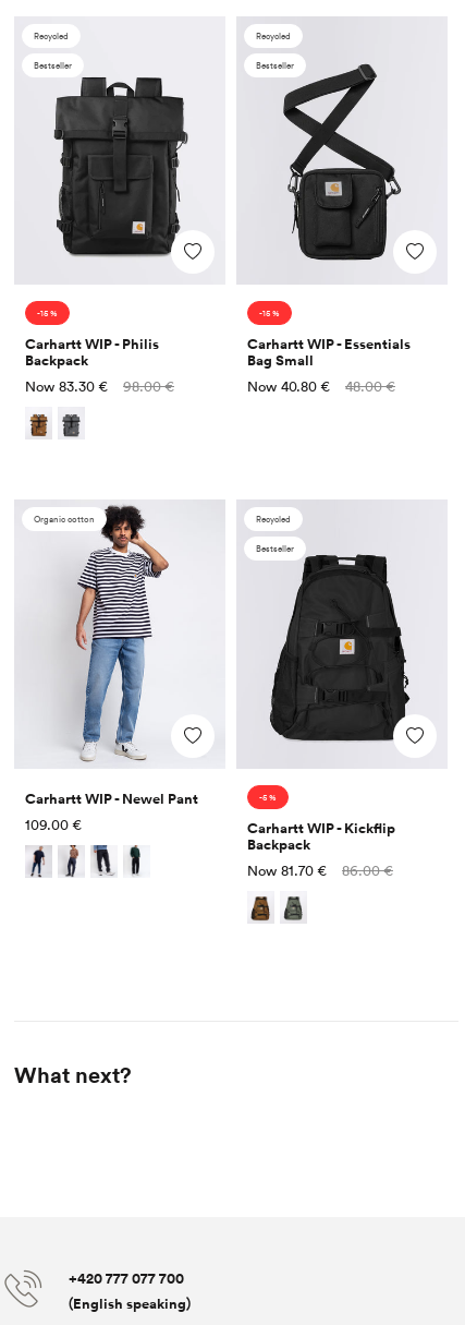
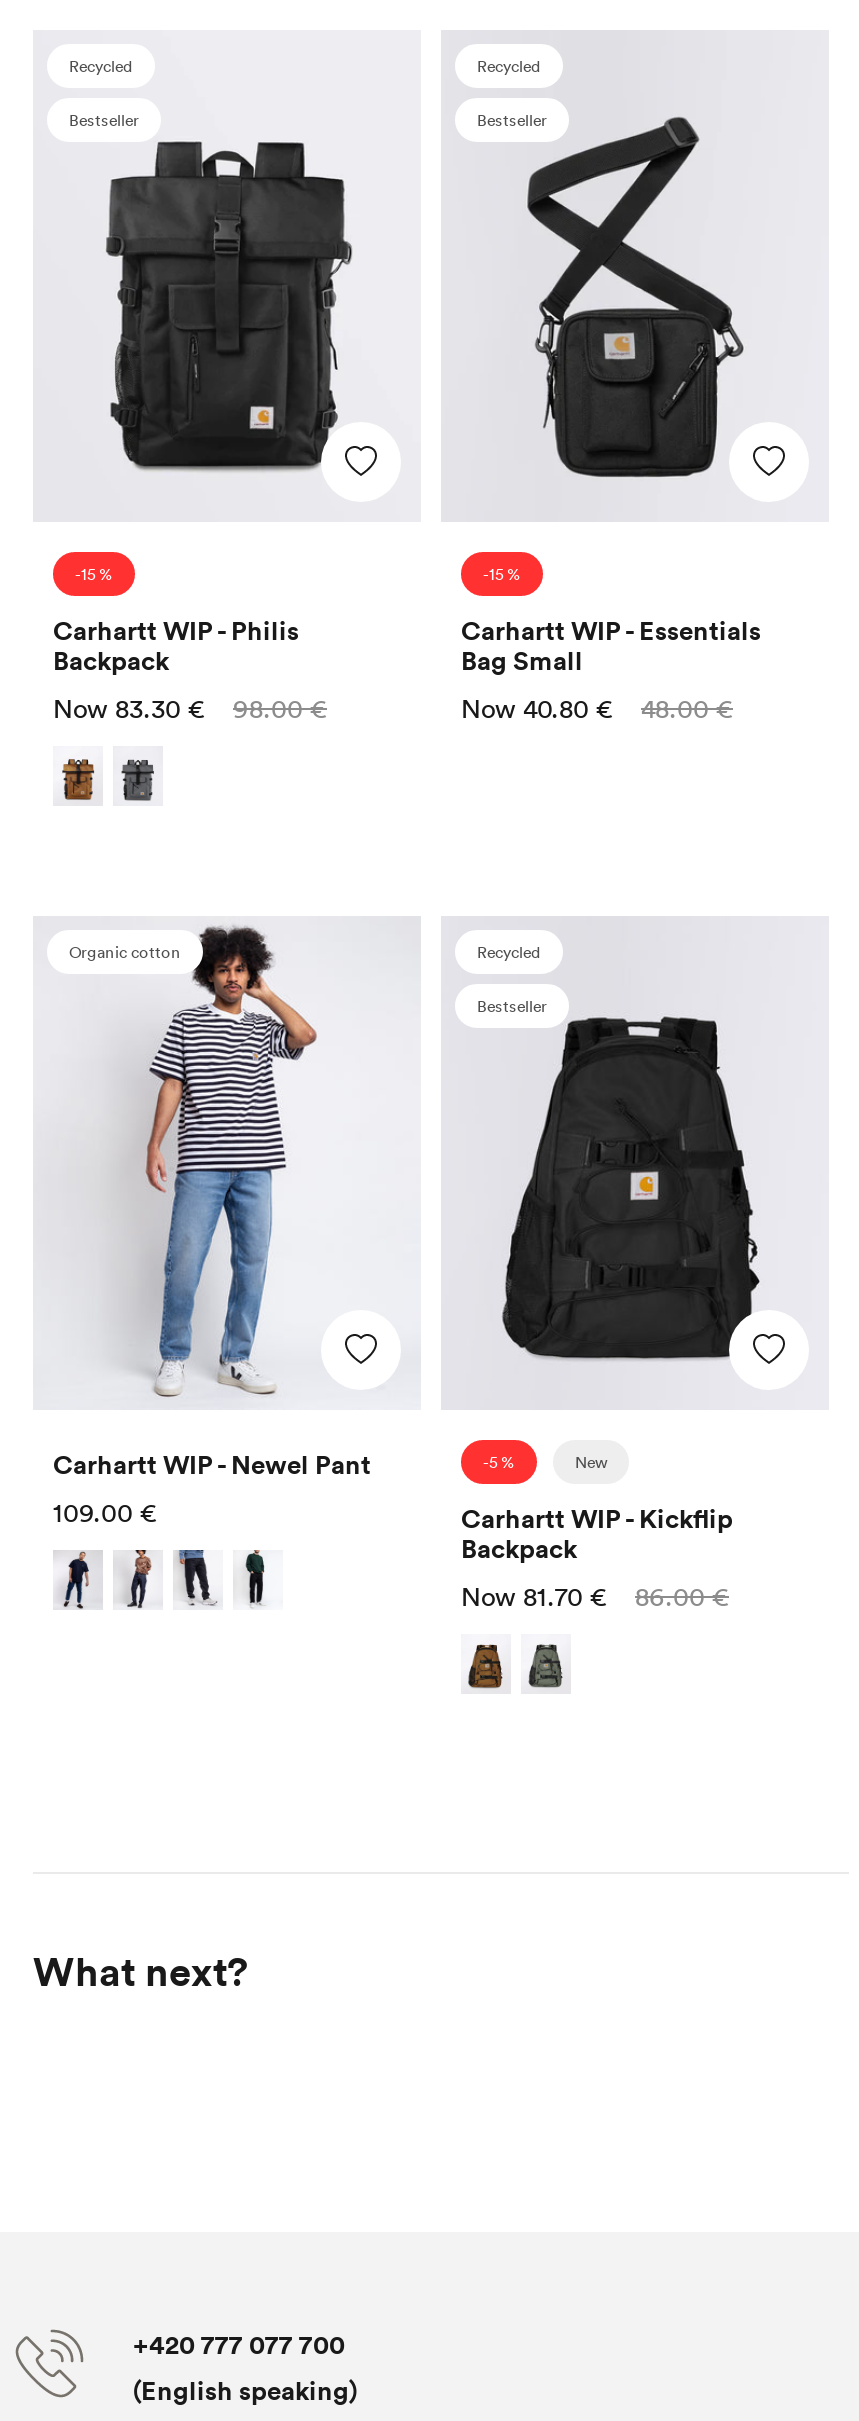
none -> [575,1447,607,1475] New

